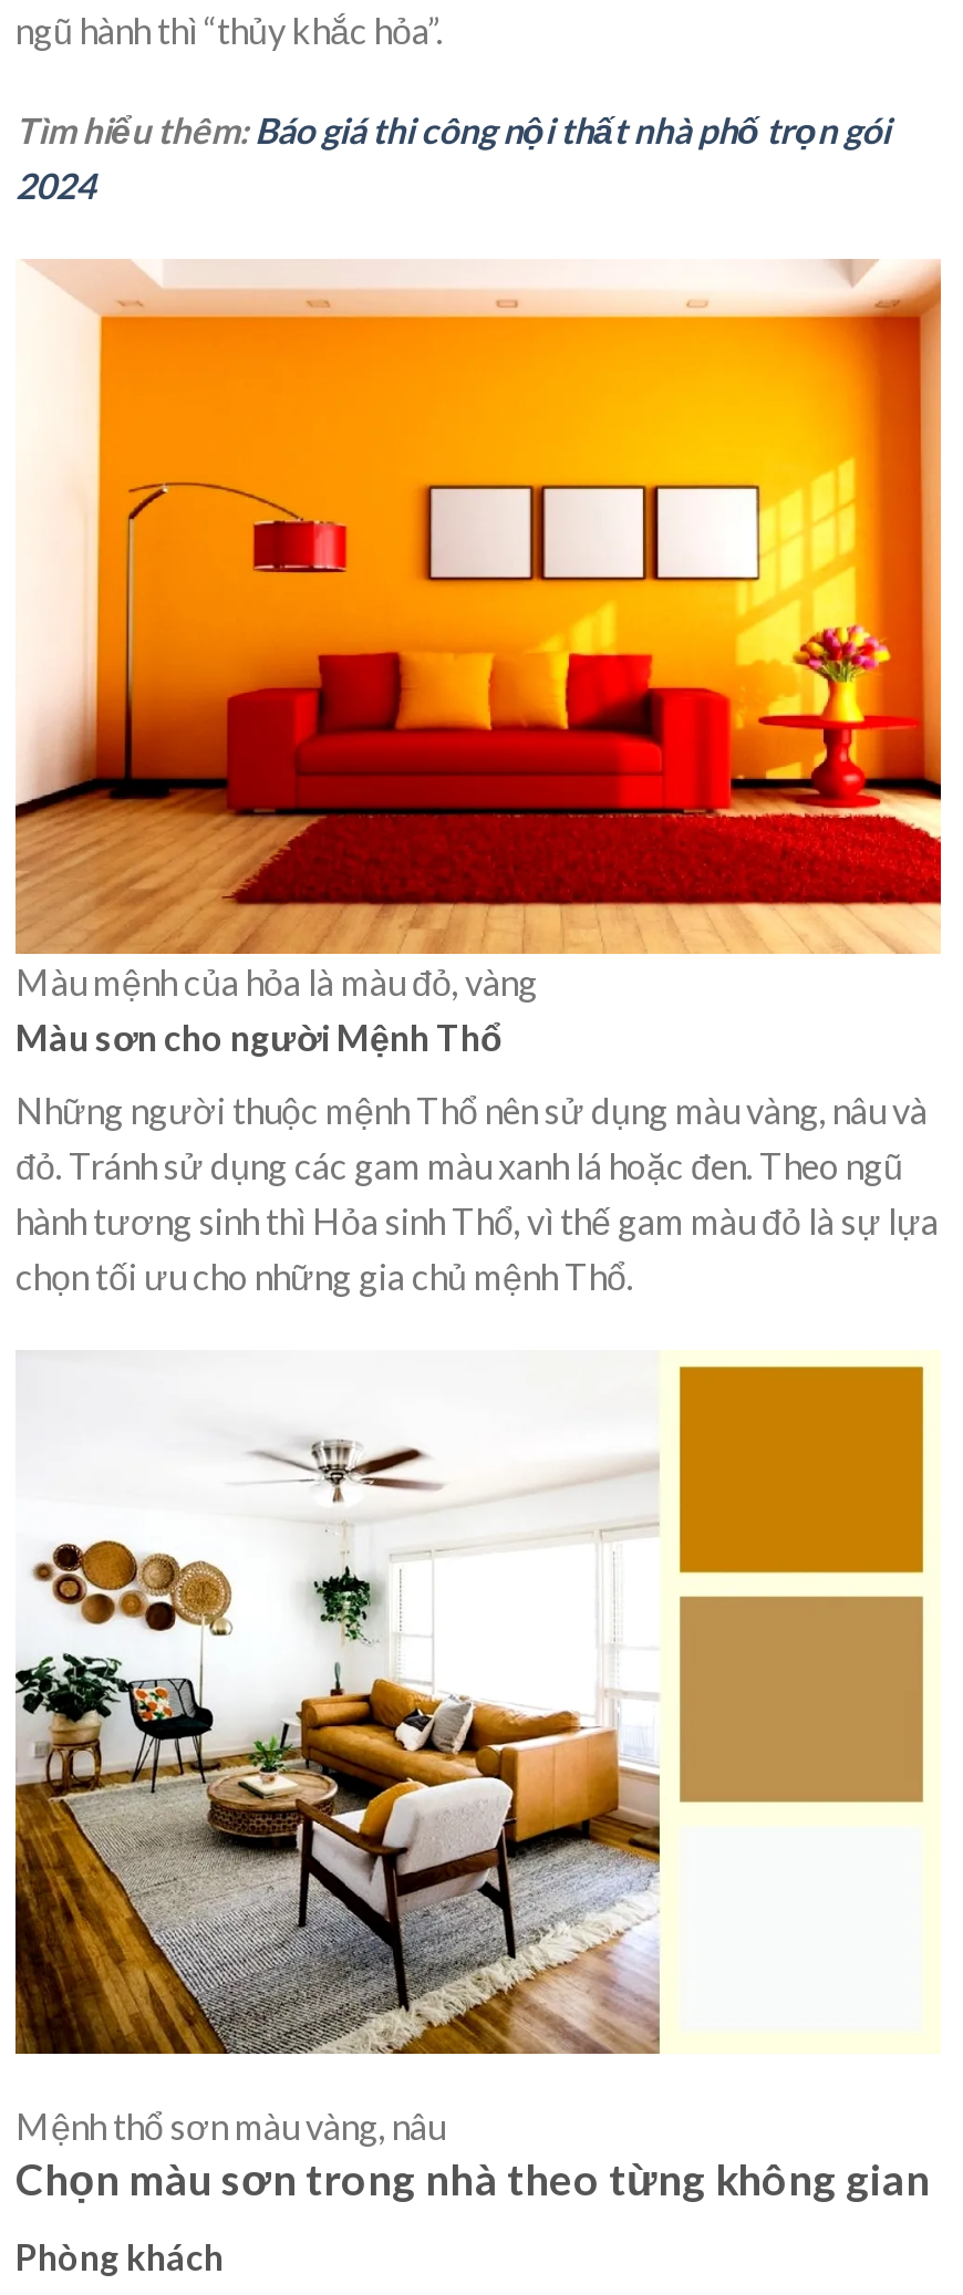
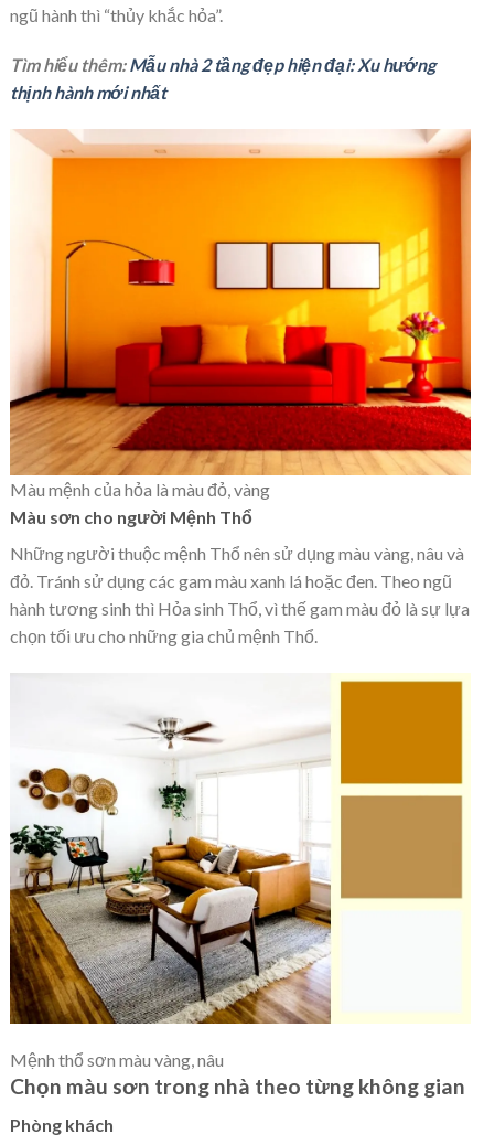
[15,110,890,207] Tìm hiểu thêm: Báo giá thi công nội thất nhà phố trọn gói | 2024 -> [10,55,435,103] Tìm hiểu thêm: Mẫu nhà 2 tầng đẹp hiện đại: Xu hướng | thịnh hành mới nhất

